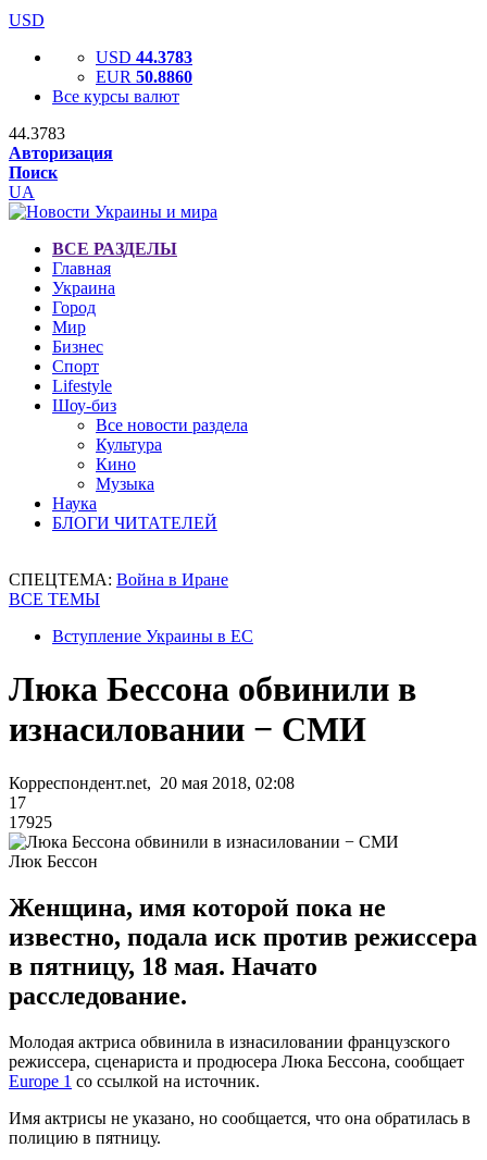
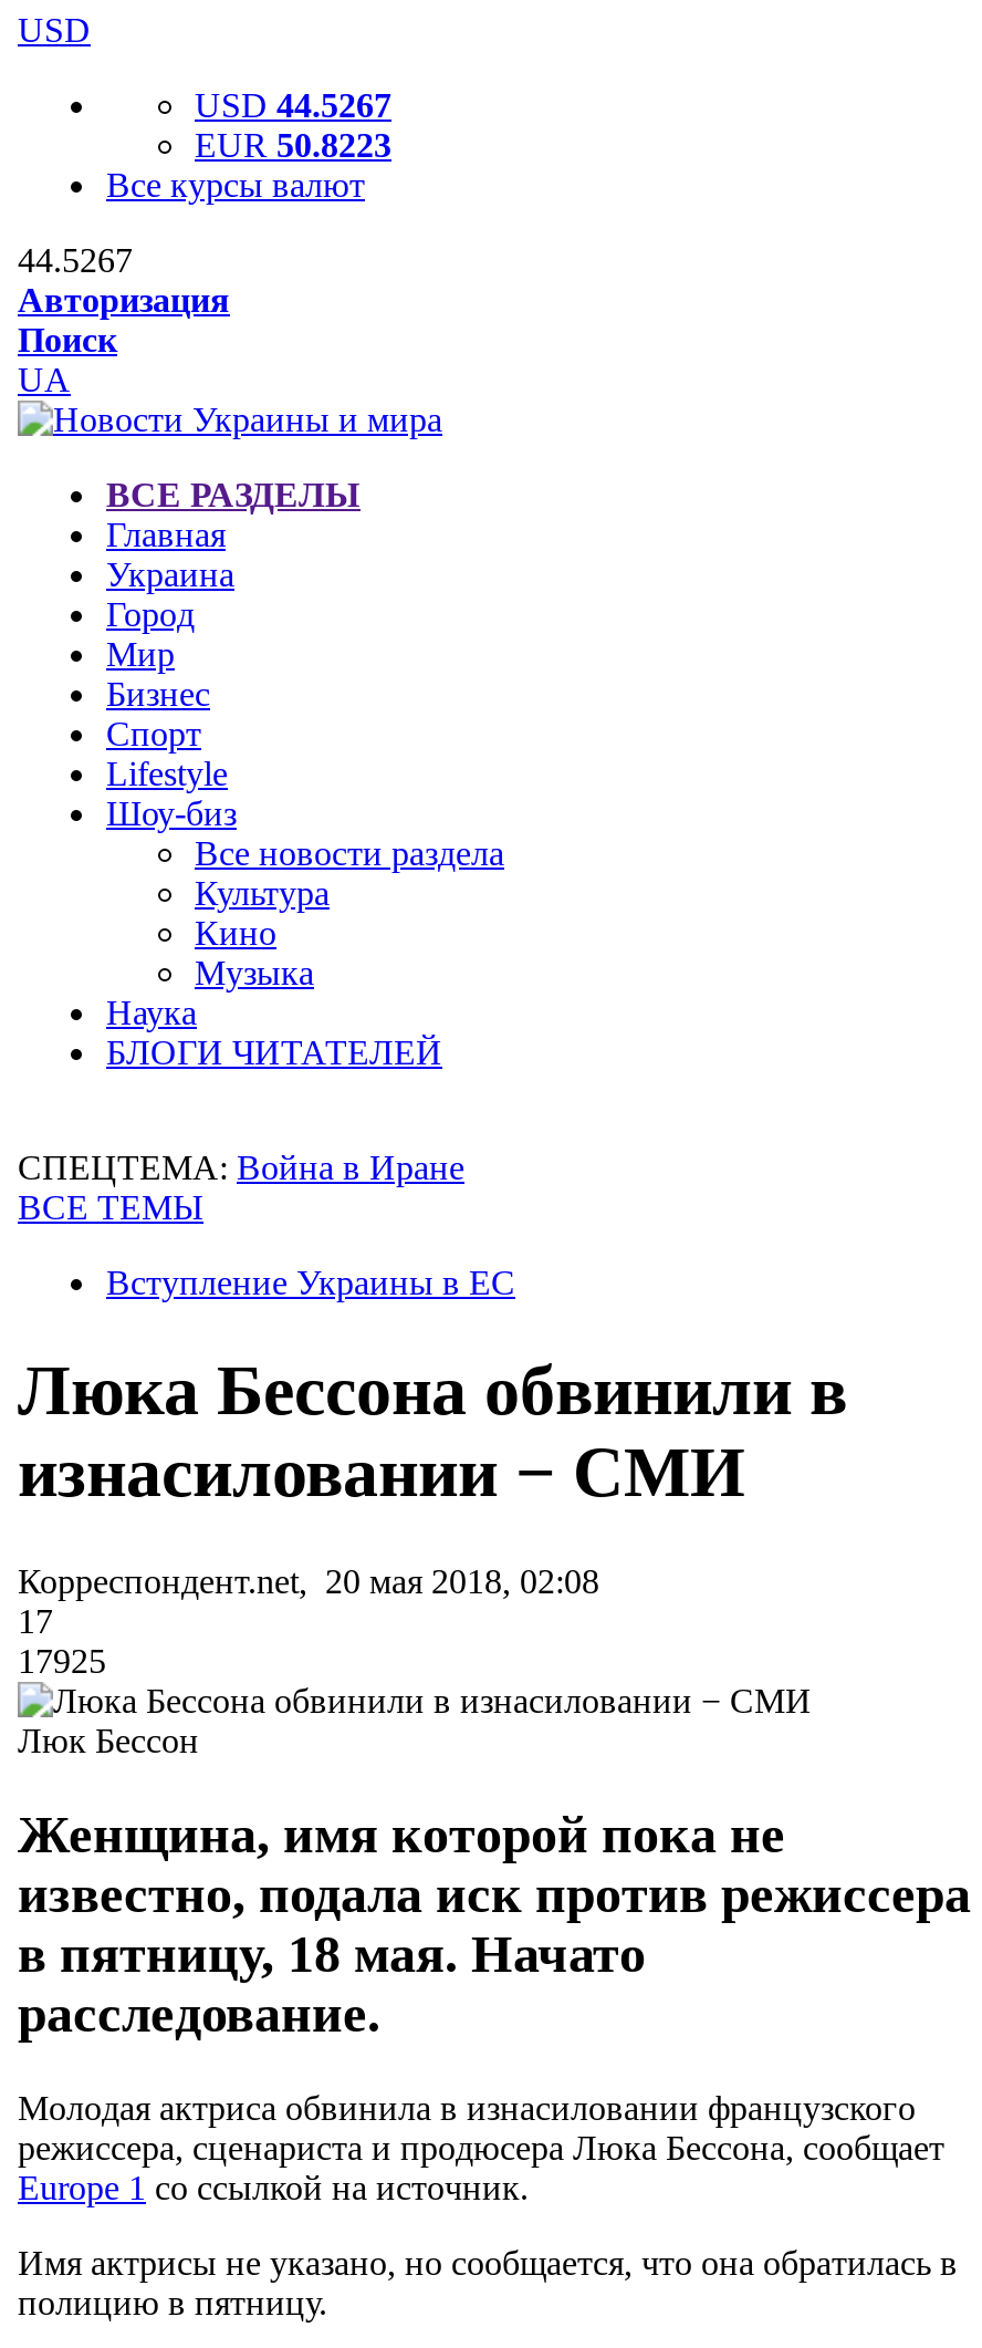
[96,48,192,66] USD 44.3783 -> [195,86,391,124] USD 44.5267
[96,67,192,86] EUR 50.8860 -> [195,126,391,164] EUR 50.8223
[9,124,65,143] 44.3783 -> [18,241,133,279] 44.5267

